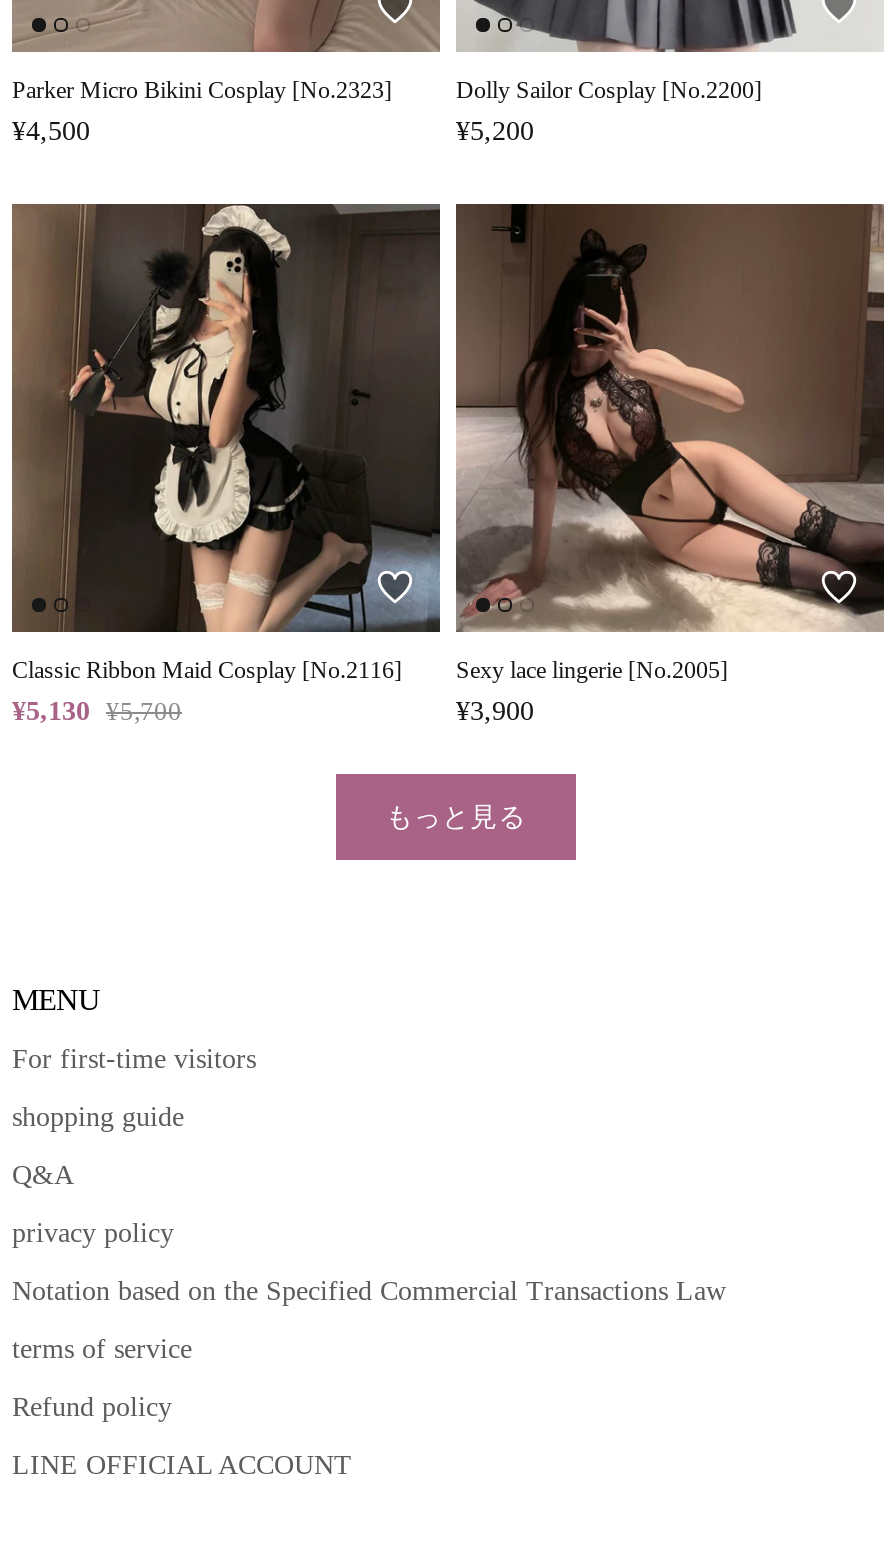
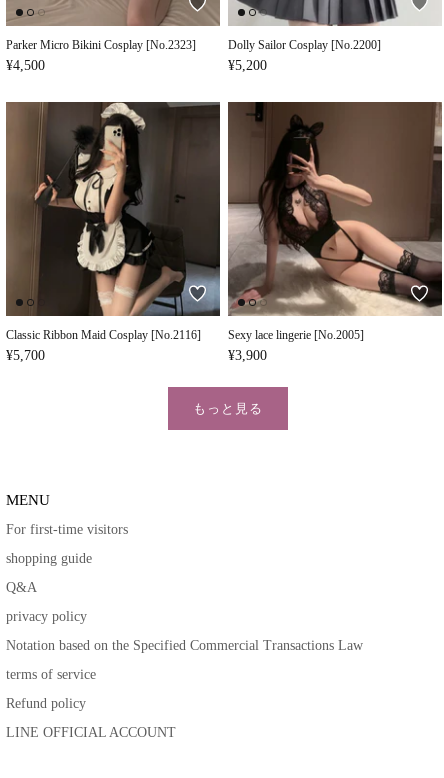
[12,696,182,726] ¥5,130 ¥5,700 -> [6,348,45,363] ¥5,700

